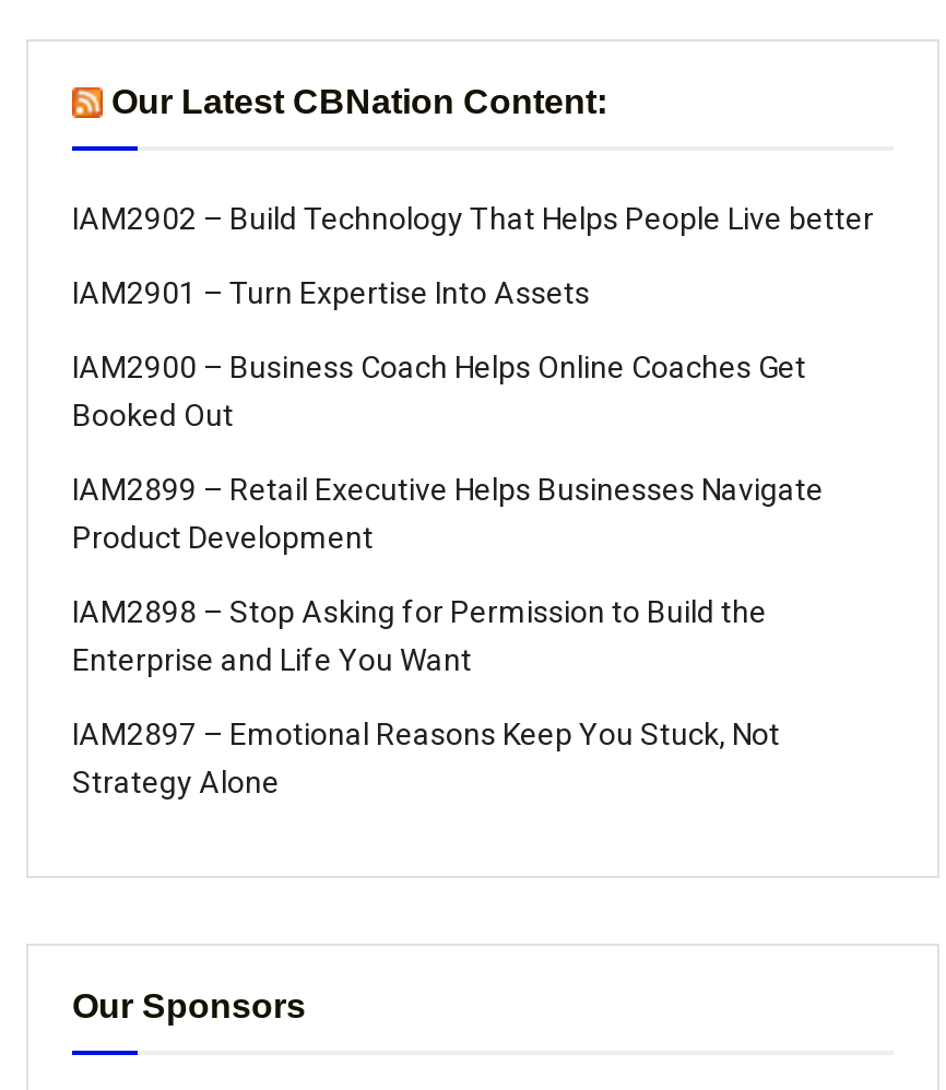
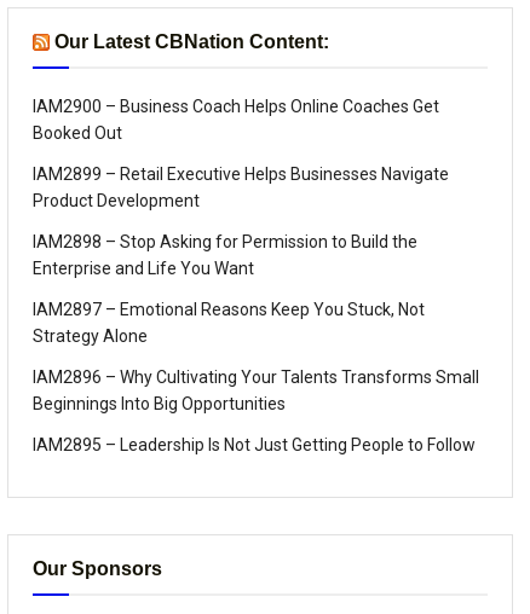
[72,200,874,310] IAM2902 – Build Technology That Helps People Live better | IAM2901 – Turn Expertise Into Assets -> none
moved [72,349,824,799] -> [33,96,449,345]: IAM2900 – Business Coach Helps Online Coaches Get | Booked Out | IAM2899 – Retail Executive Helps Businesses Navigate | Product Development | IAM2898 – Stop Asking for Permission to Build the | Enterprise and Life You Want | IAM2897 – Emotional Reasons Keep You Stuck, Not | Strategy Alone
none -> [33,367,479,454] IAM2896 – Why Cultivating Your Talents Transforms Small | Beginnings Into Big Opportunities | IAM2895 – Leadership Is Not Just Getting People to Follow

